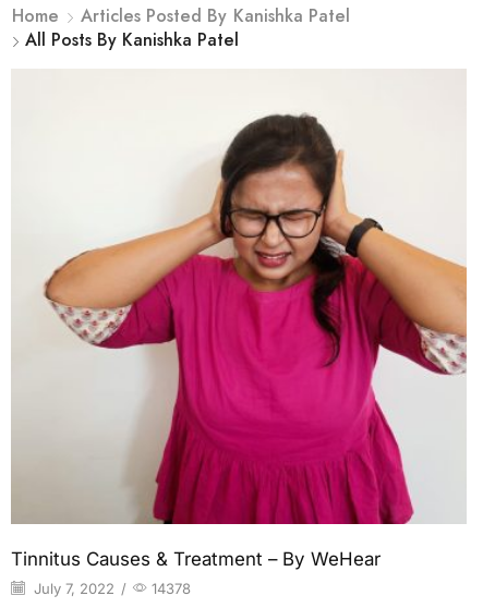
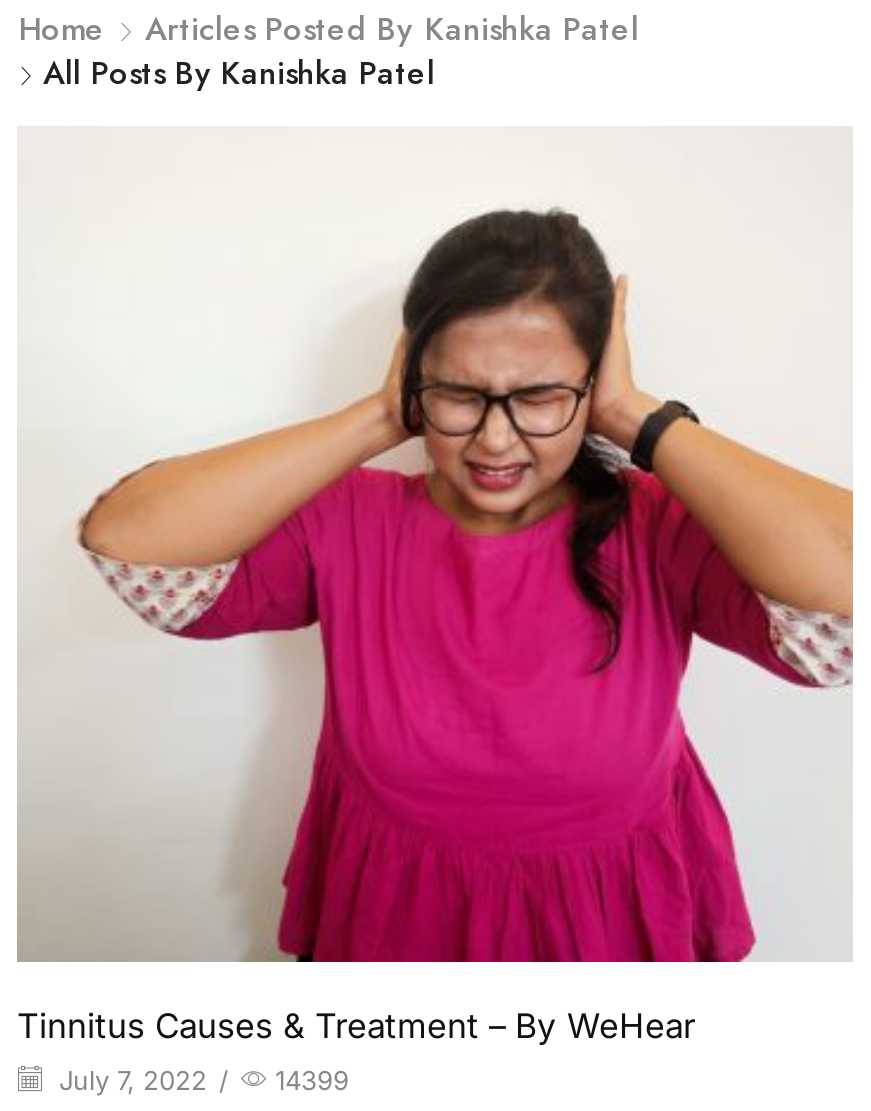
[29,580,191,597] July 7, 2022 / 14378 -> [51,1064,349,1096] July 7, 2022 / 14399

